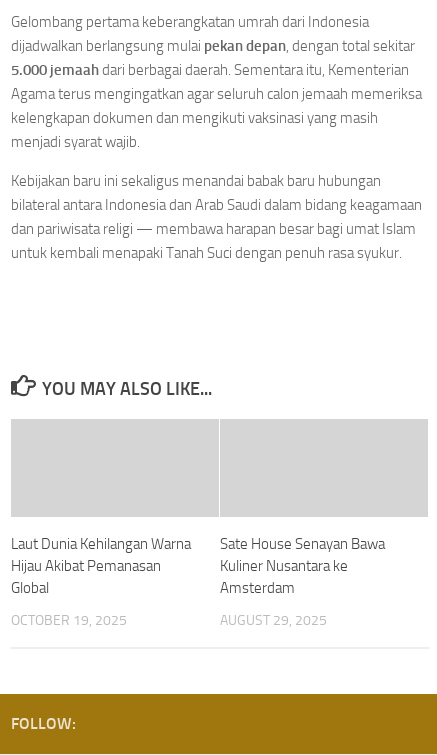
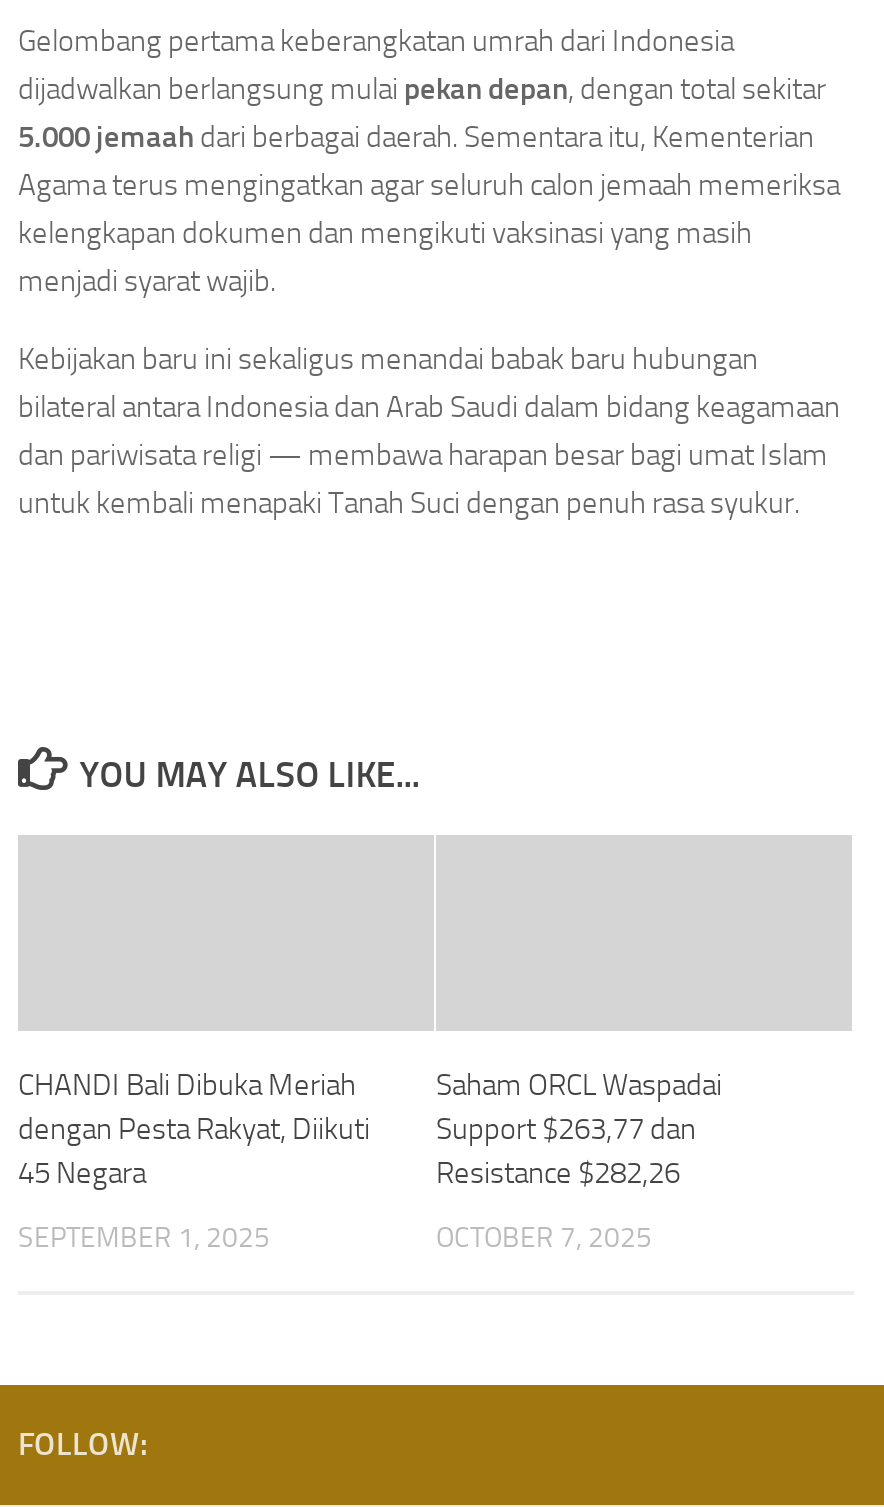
[11,535,191,597] Laut Dunia Kehilangan Warna | Hijau Akibat Pemanasan | Global -> [18,1067,370,1191] CHANDI Bali Dibuka Meriah | dengan Pesta Rakyat, Diikuti | 45 Negara
[220,535,385,597] Sate House Senayan Bawa | Kuliner Nusantara ke | Amsterdam -> [436,1067,722,1191] Saham ORCL Waspadai | Support $263,77 dan | Resistance $282,26
[11,612,127,629] OCTOBER 19, 2025 -> [18,1221,270,1255] SEPTEMBER 1, 2025
[220,612,327,629] AUGUST 29, 2025 -> [436,1221,652,1255] OCTOBER 7, 2025

